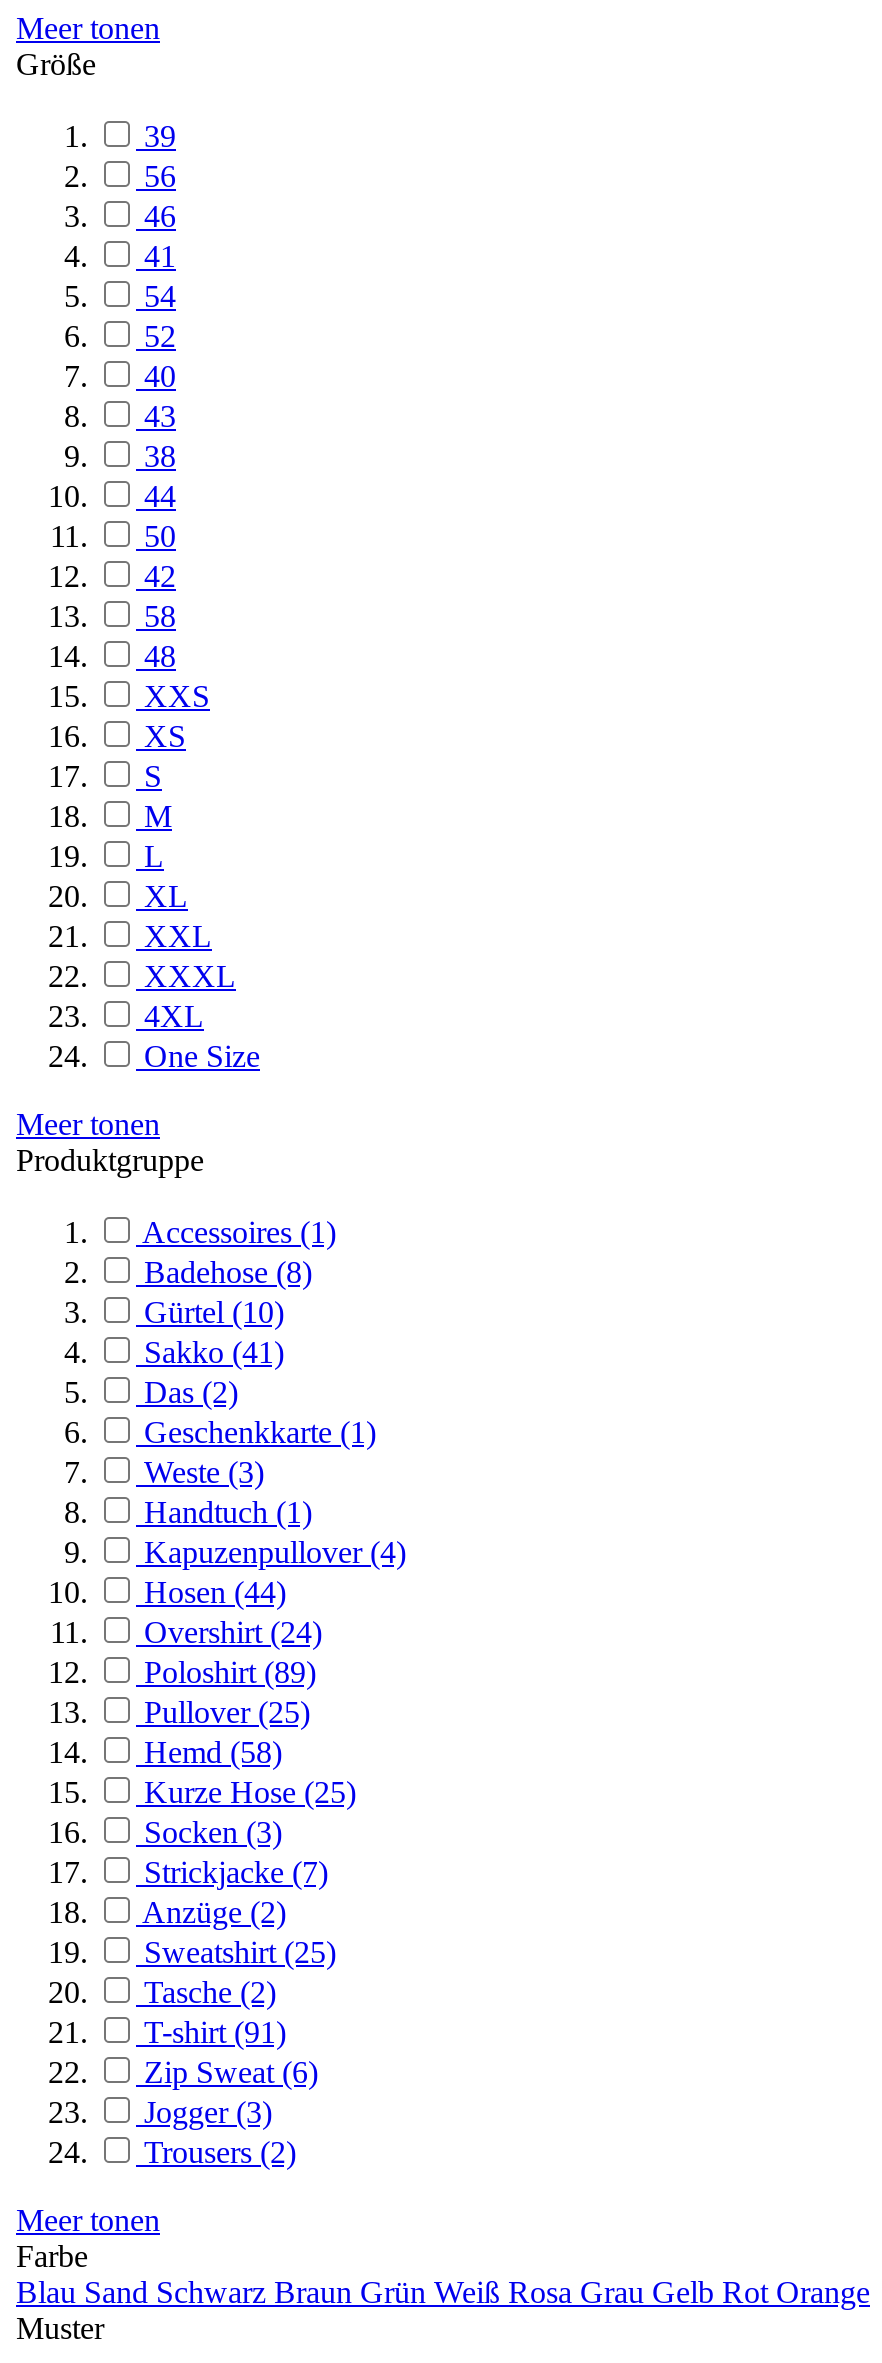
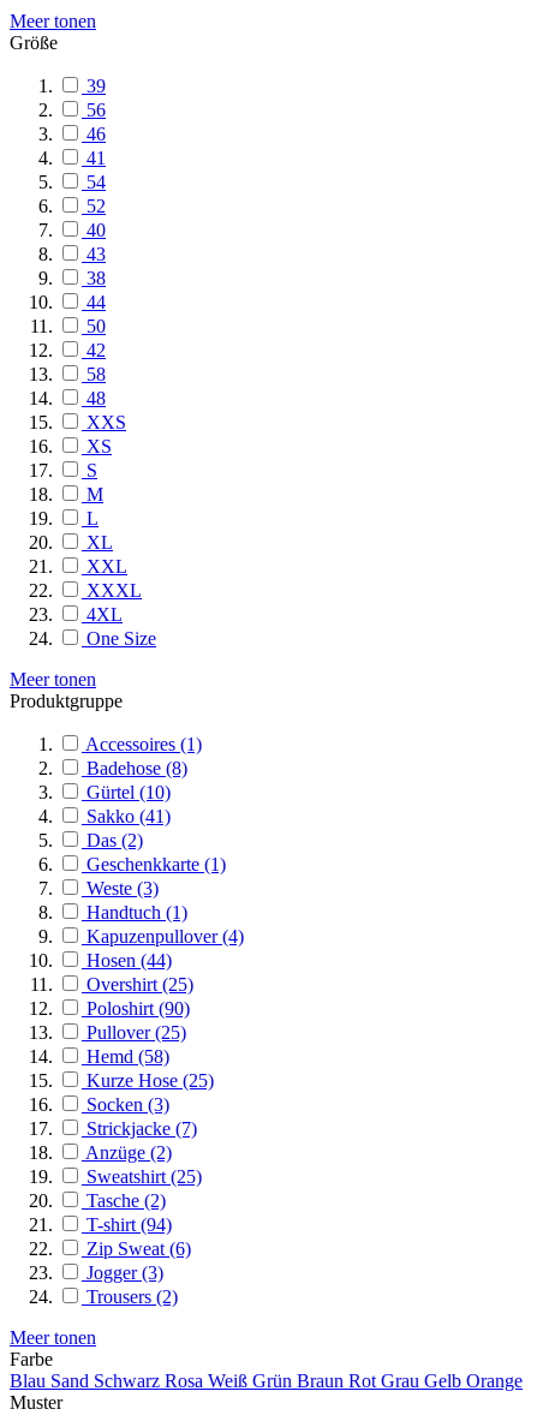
[136,1616,322,1650] Overshirt (24) -> [82,975,193,995] Overshirt (25)
[136,1656,316,1690] Poloshirt (89) -> [82,999,190,1019] Poloshirt (90)
[136,2016,286,2050] T-shirt (91) -> [82,1215,172,1235] T-shirt (94)
[16,2276,870,2310] Blau Sand Schwarz Braun Grün Weiß Rosa Grau Gelb Rot Orange -> [10,1371,523,1391] Blau Sand Schwarz Rosa Weiß Grün Braun Rot Grau Gelb Orange

